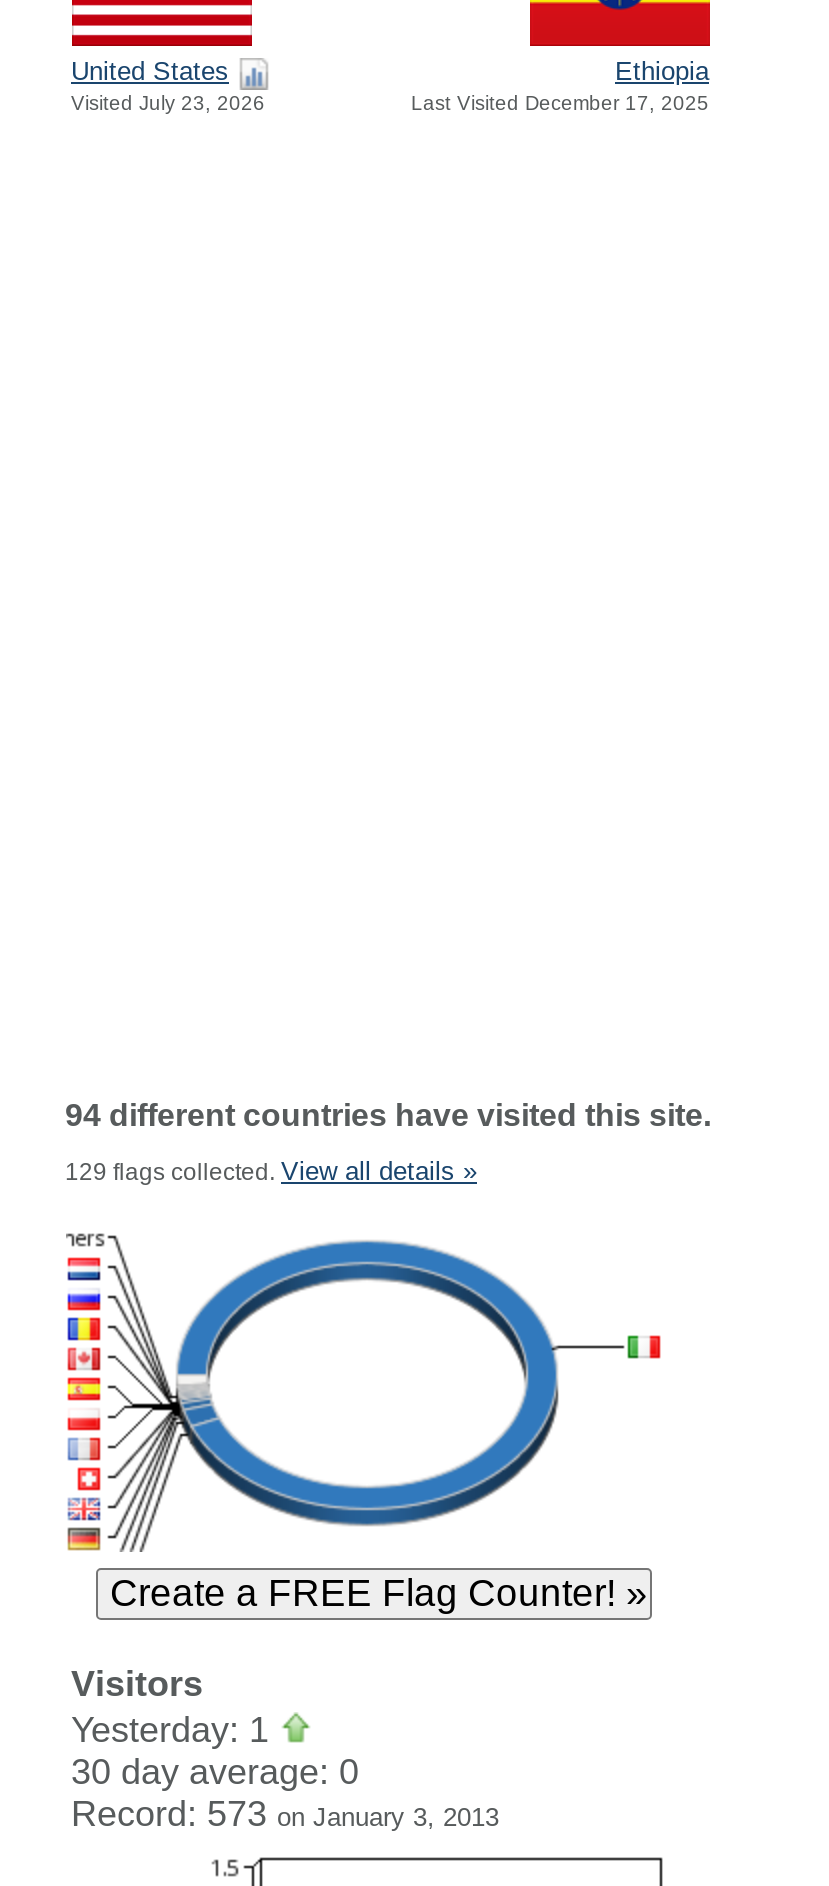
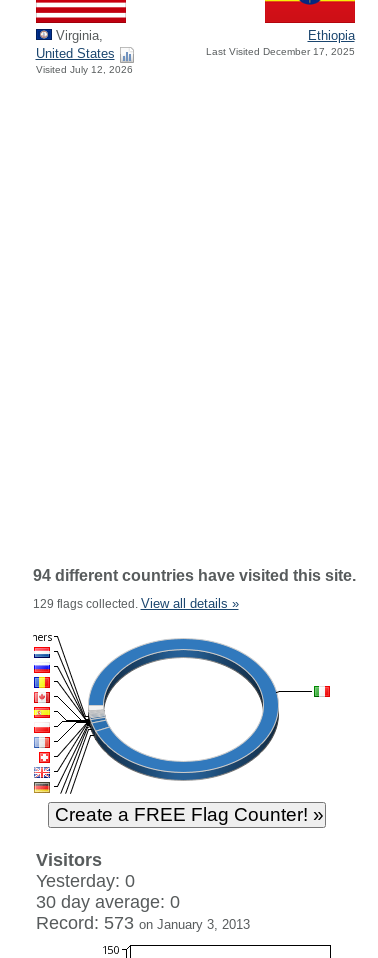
[71,93,265,115] Visited July 23, 2026 -> [35,64,132,75] Visited July 12, 2026
none -> [51,28,102,43] Virginia,
[71,1710,279,1750] Yesterday: 1 -> [35,871,134,891] Yesterday: 0

